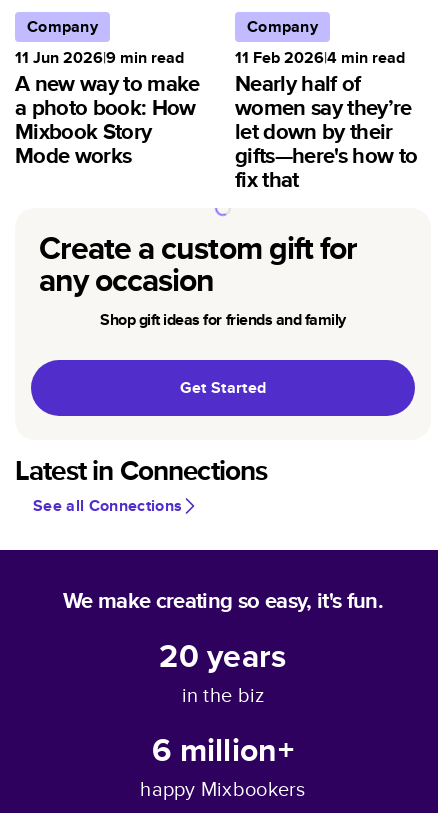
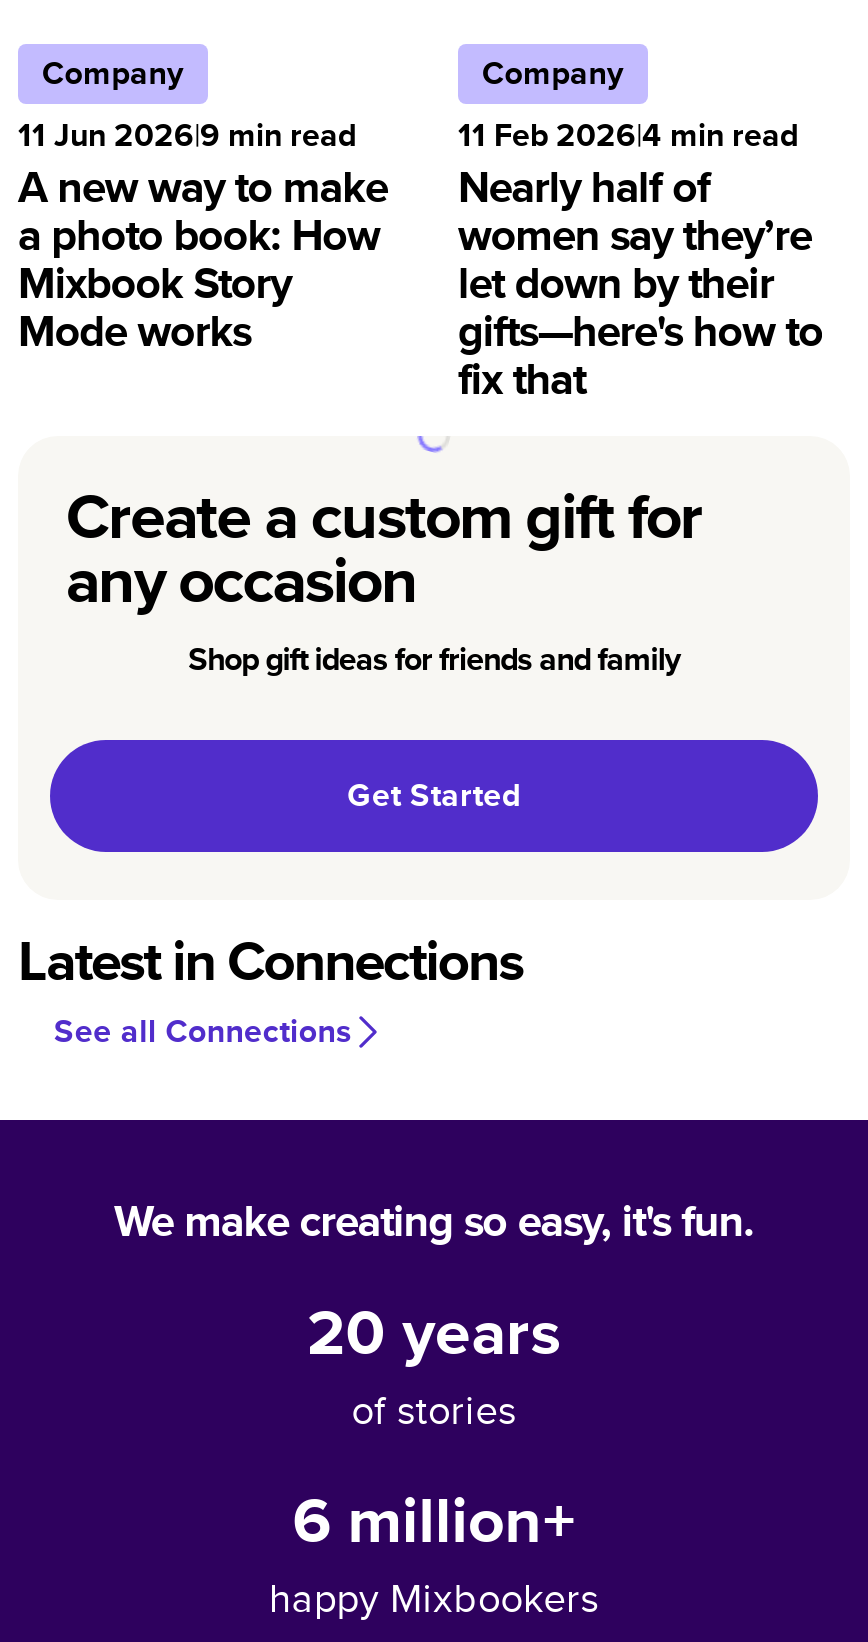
[182,680,264,709] in the biz -> [351,1380,517,1438] of stories

